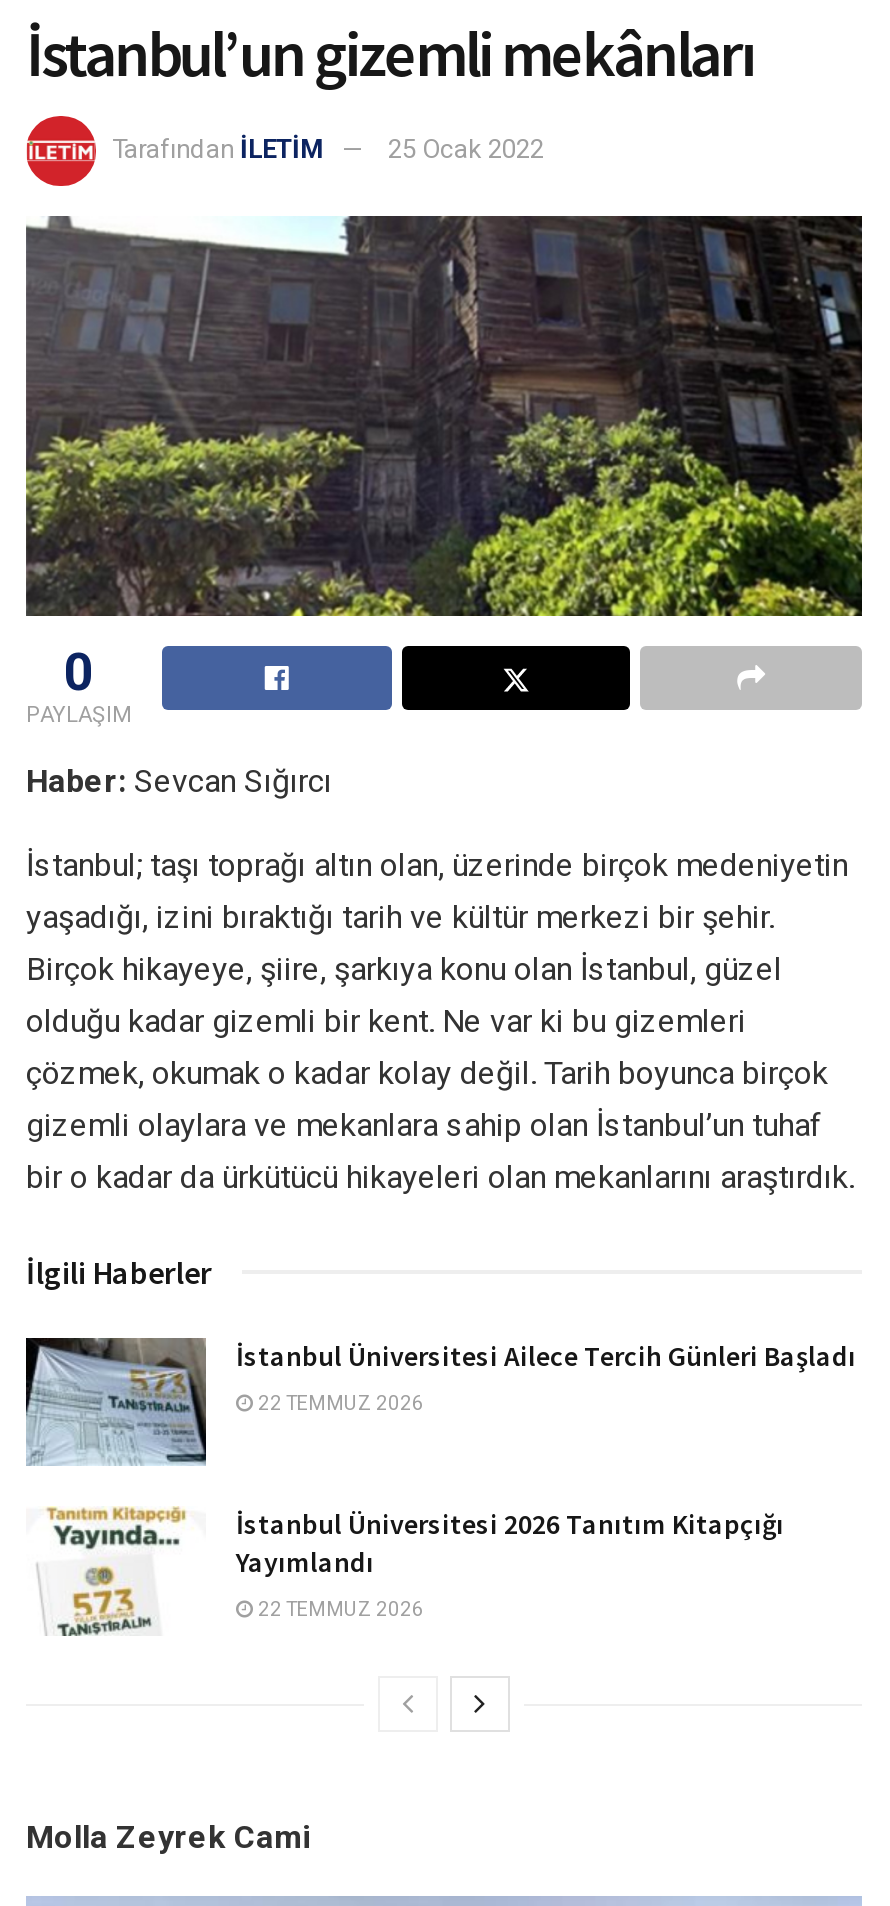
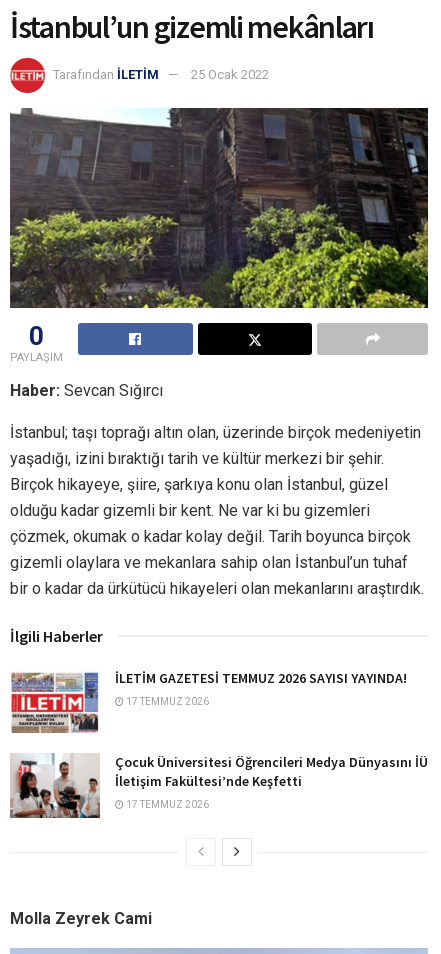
[24,1336,856,1466] [image] | İstanbul Üniversitesi Ailece Tercih Günleri Başladı -> [10,669,407,734] [image] | İLETİM GAZETESİ TEMMUZ 2026 SAYISI YAYINDA!
[254,1392,424,1414] 22 TEMMUZ 2026 -> [124,696,209,707] 17 TEMMUZ 2026
[26,1506,784,1636] [image] | İstanbul Üniversitesi 2026 Tanıtım Kitapçığı | Yayımlandı -> [9,753,428,819] [image] | Çocuk Üniversitesi Öğrencileri Medya Dünyasını İÜ | İletişim Fakültesi’nde Keşfetti
[254,1598,424,1620] 22 TEMMUZ 2026 -> [124,799,209,810] 17 TEMMUZ 2026

